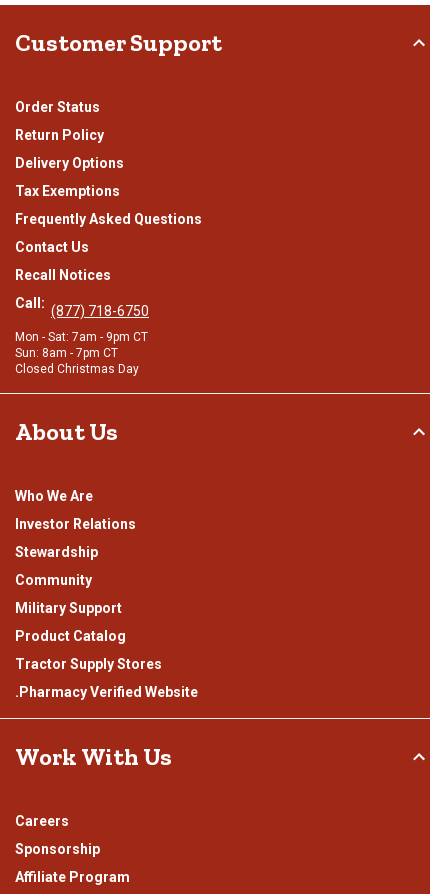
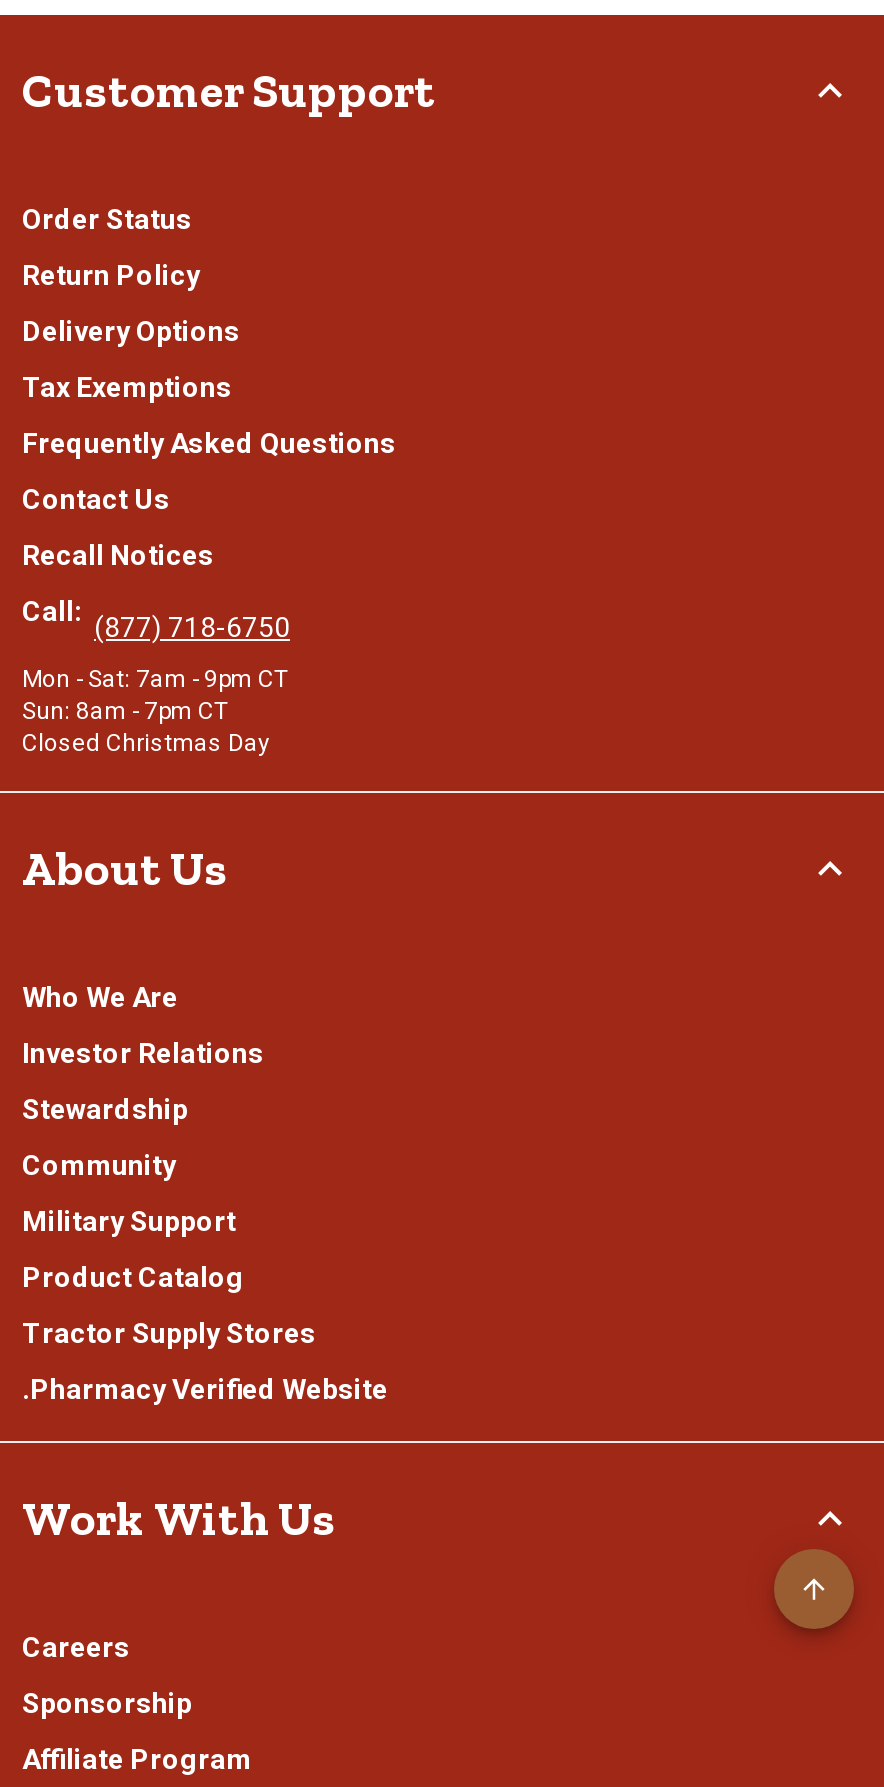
none -> [774,1549,854,1635] [image]

